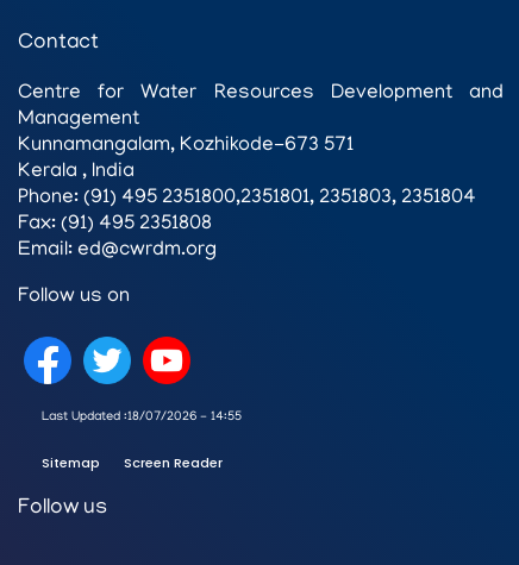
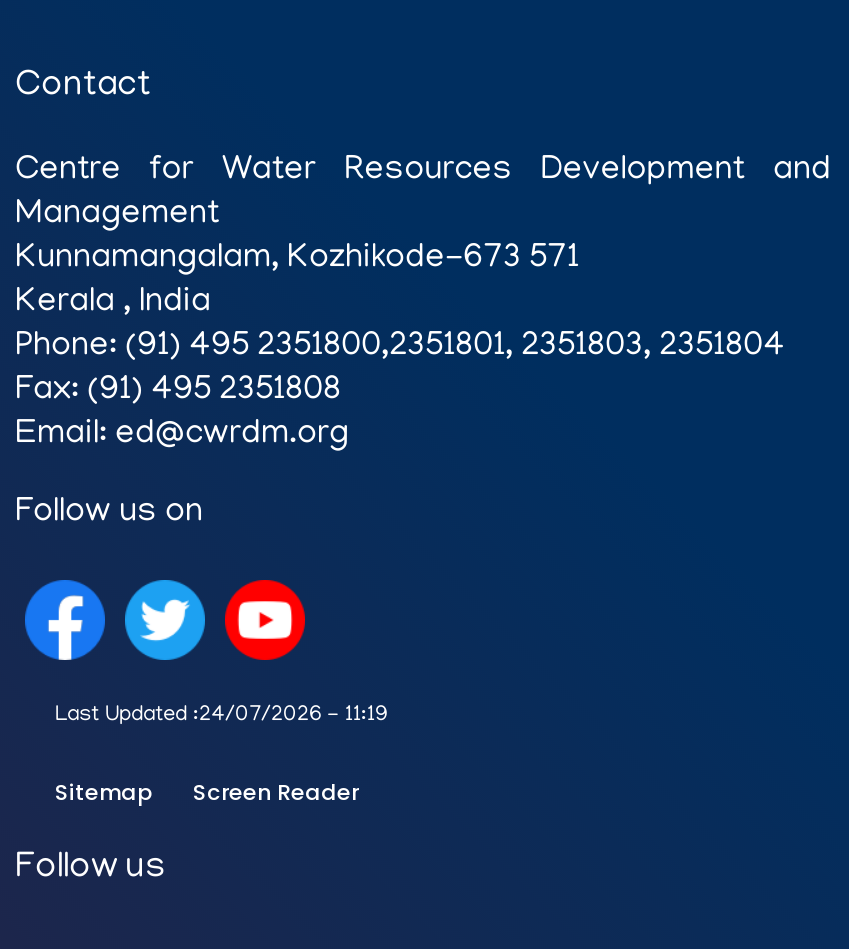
[42,411,242,425] Last Updated : 18/07/2026 - 14:55 -> [55,705,387,729] Last Updated : 24/07/2026 - 11:19

